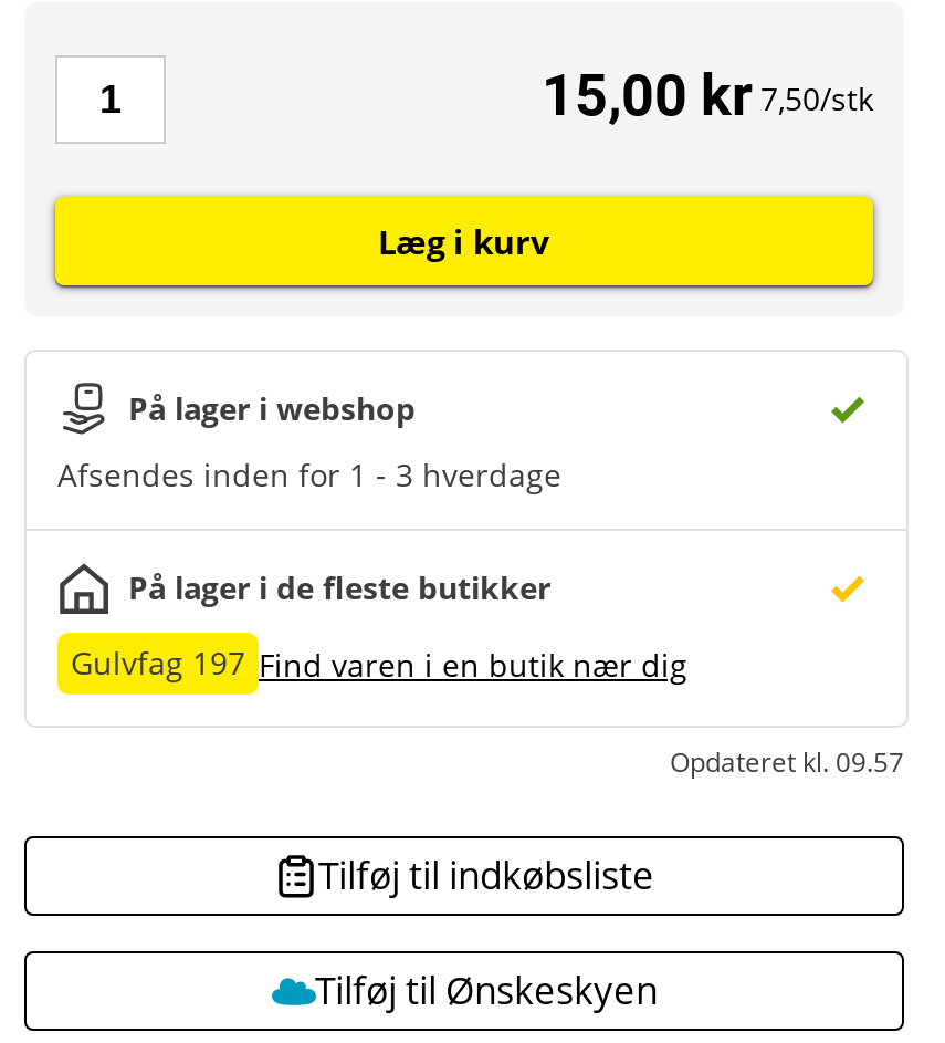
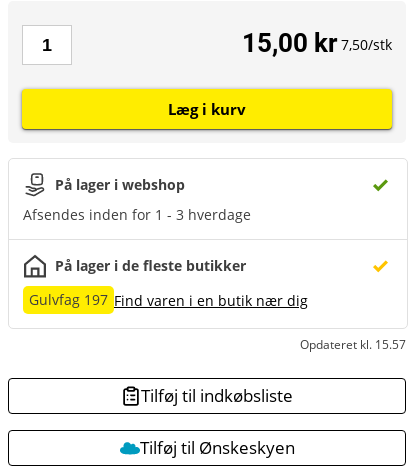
[670,743,904,781] Opdateret kl. 09.57 -> [300,336,406,353] Opdateret kl. 15.57

